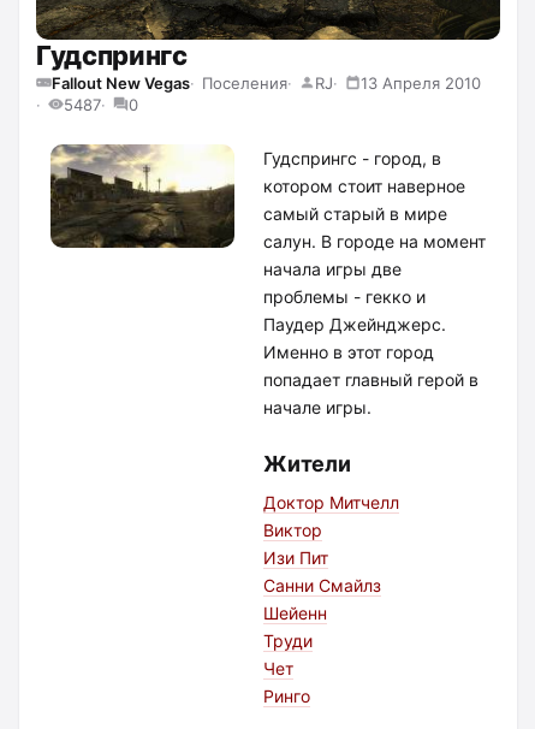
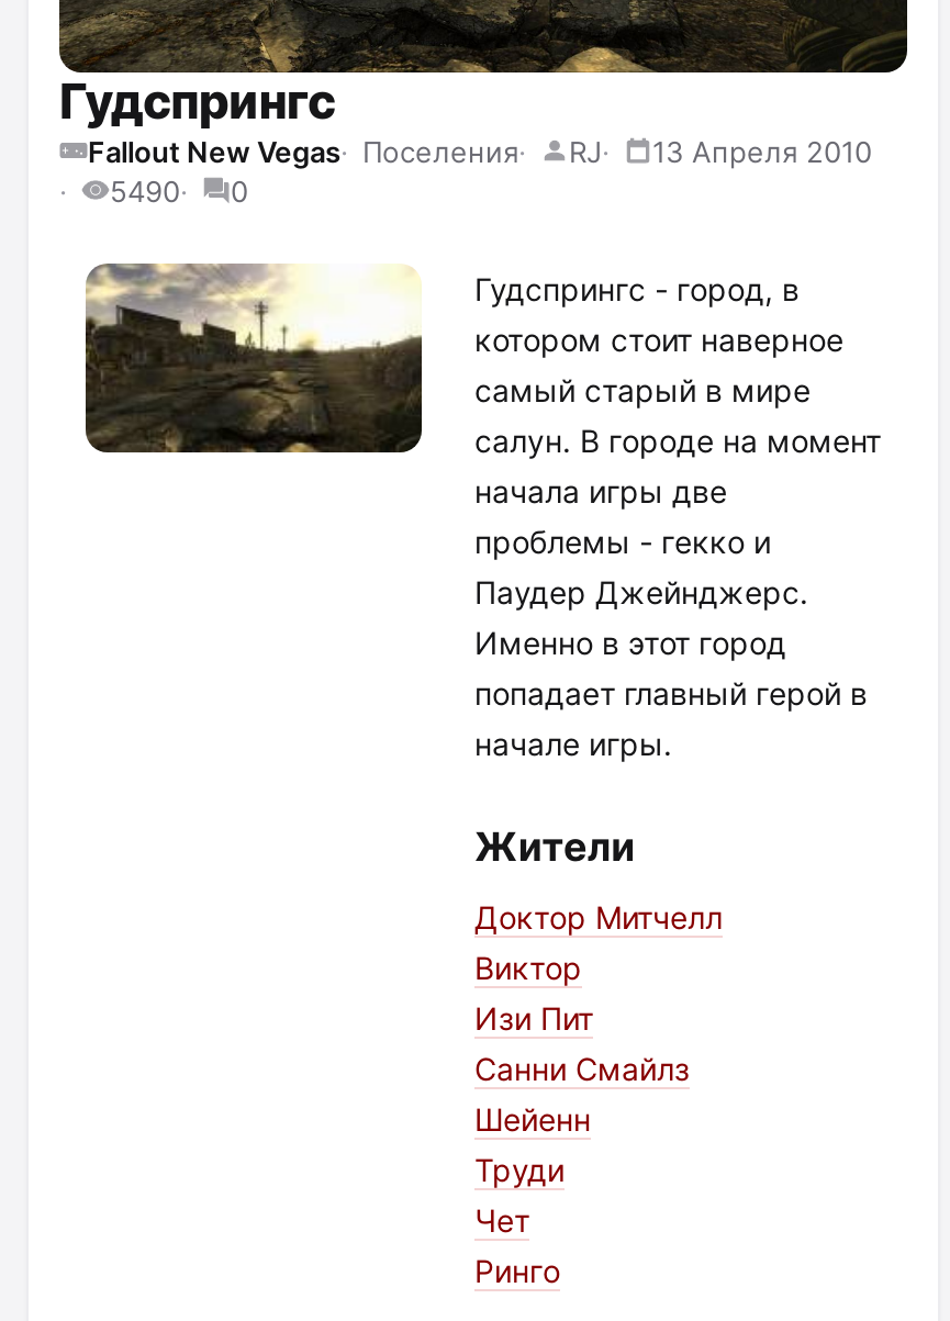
[64,95,138,114] 5487 0 -> [110,173,248,208] 5490 0

